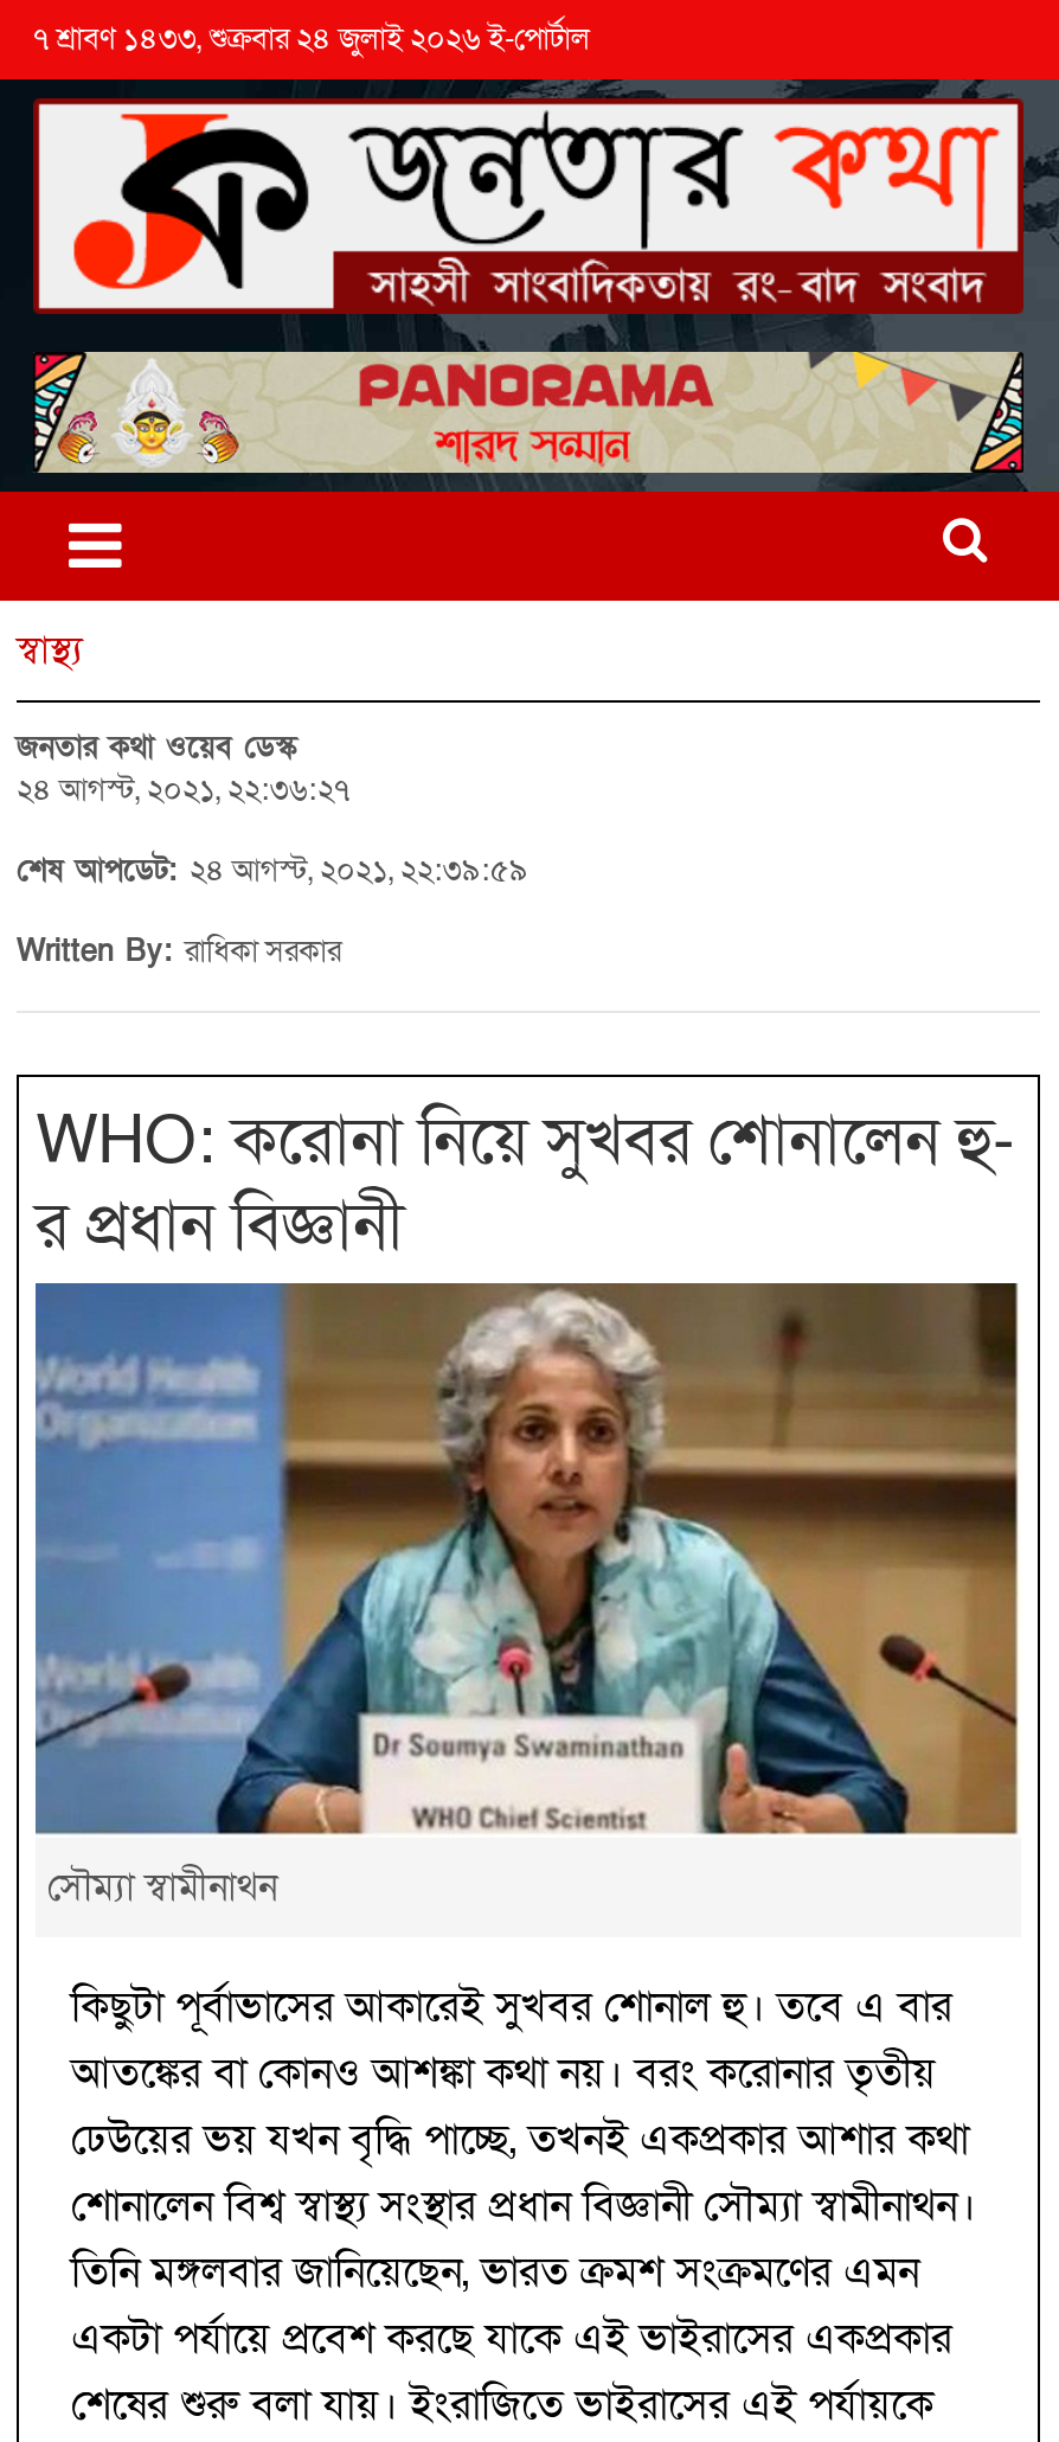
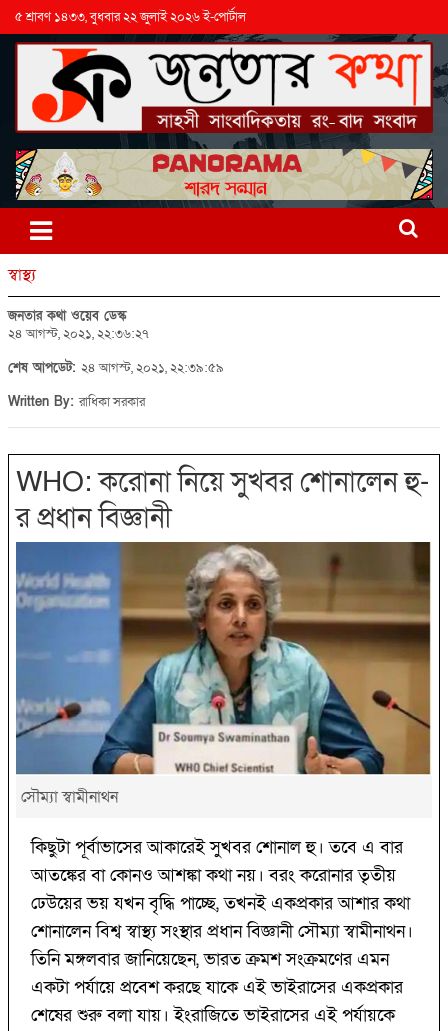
[33,18,590,60] ৭ শ্রাবণ ১৪৩৩, শুক্রবার ২৪ জুলাই ২০২৬ ই-পোর্টাল -> [15,8,246,26] ৫ শ্রাবণ ১৪৩৩, বুধবার ২২ জুলাই ২০২৬ ই-পোর্টাল

